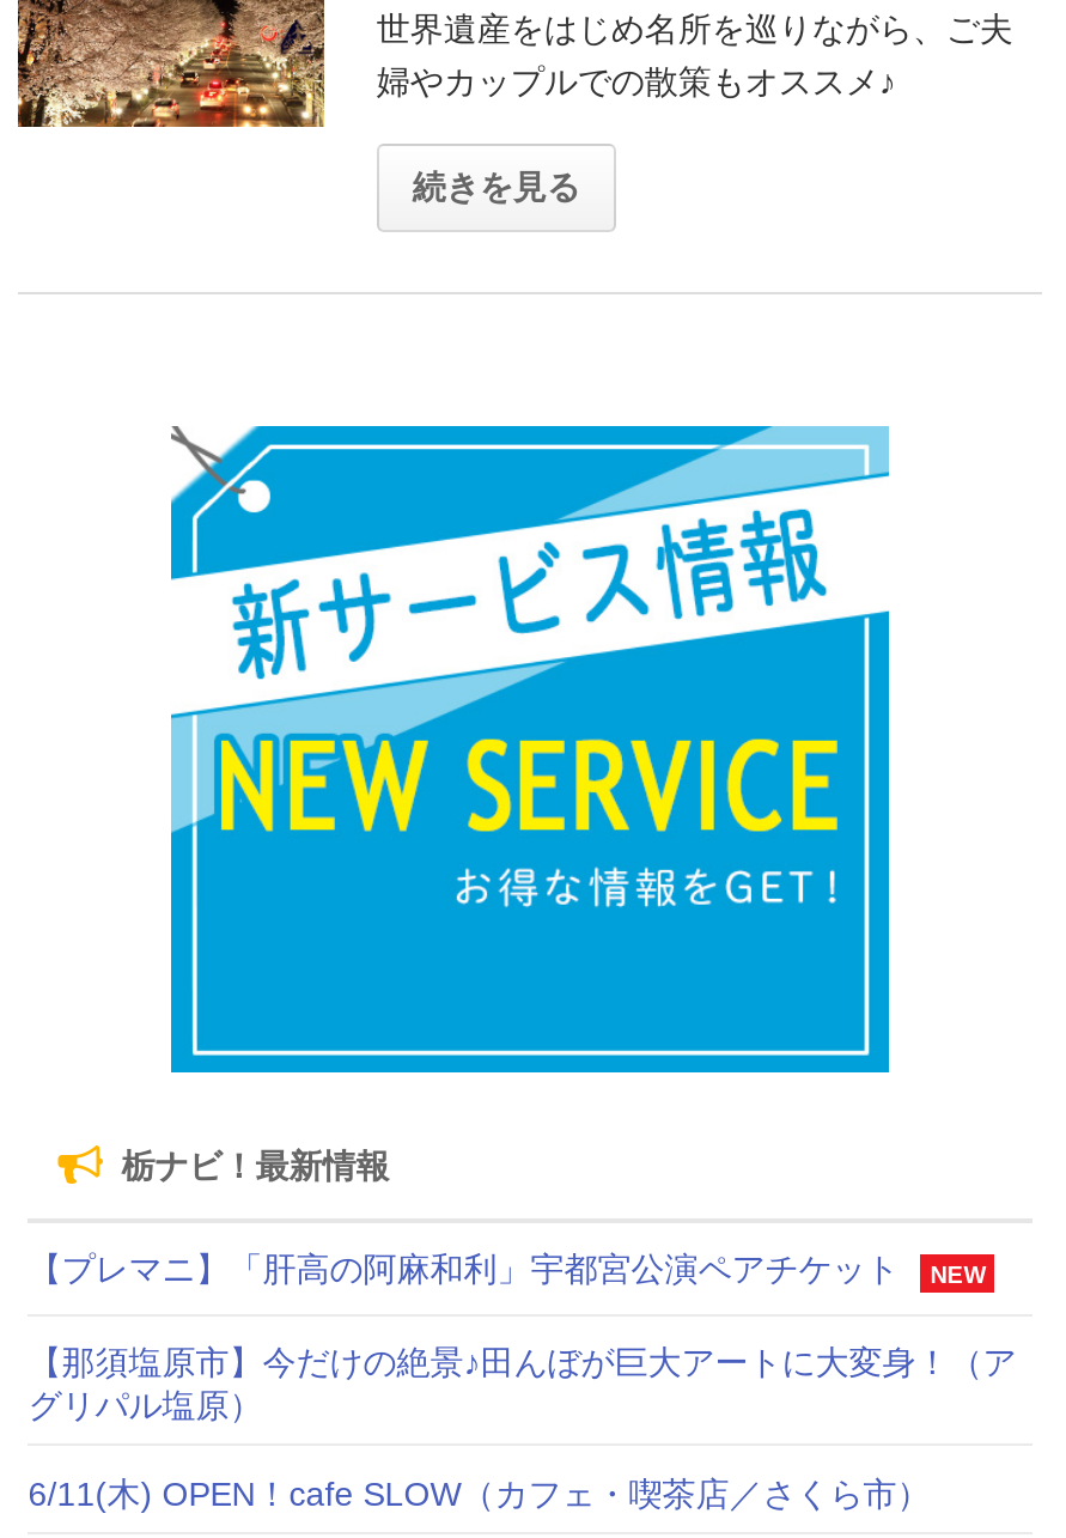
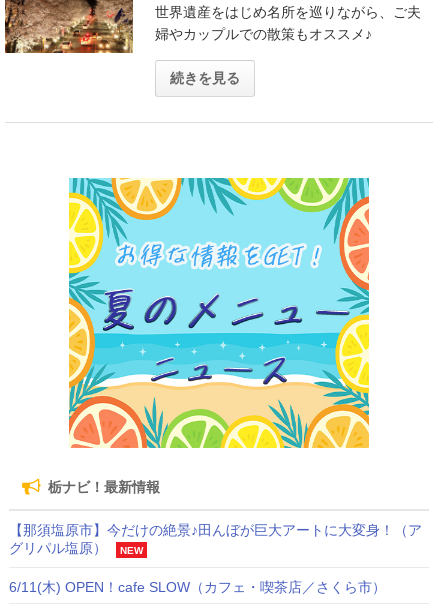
[169,424,891,1077] [image] -> [68,177,370,449] [image]
[28,1251,985,1289] 【プレマニ】「肝高の阿麻和利」宇都宮公演ペアチケット | NEW -> none
none -> [120,545,143,556] NEW

